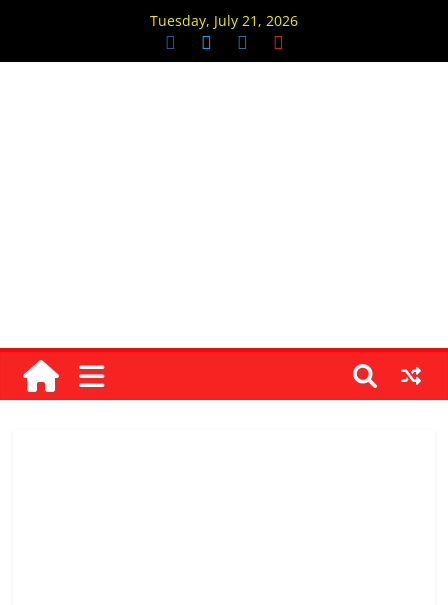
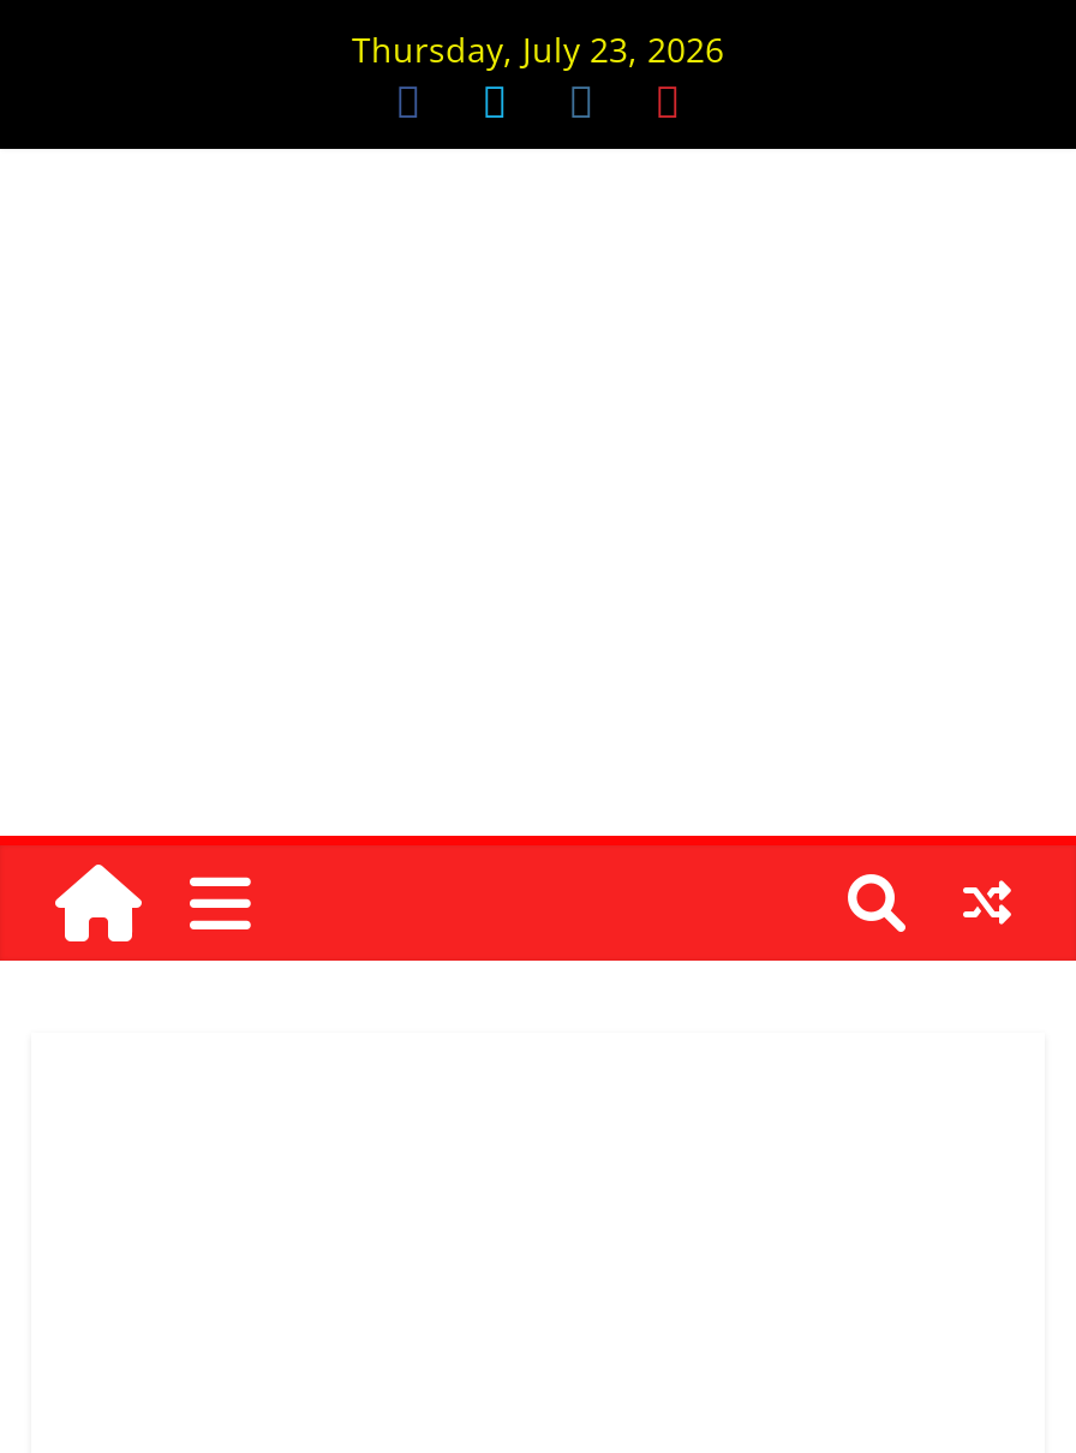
[150,11,298,30] Tuesday, July 21, 2026 -> [352,26,724,72] Thursday, July 23, 2026

